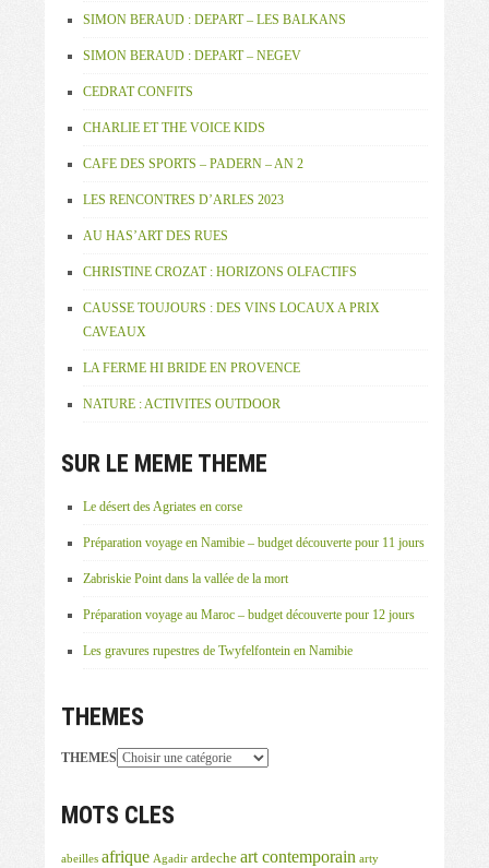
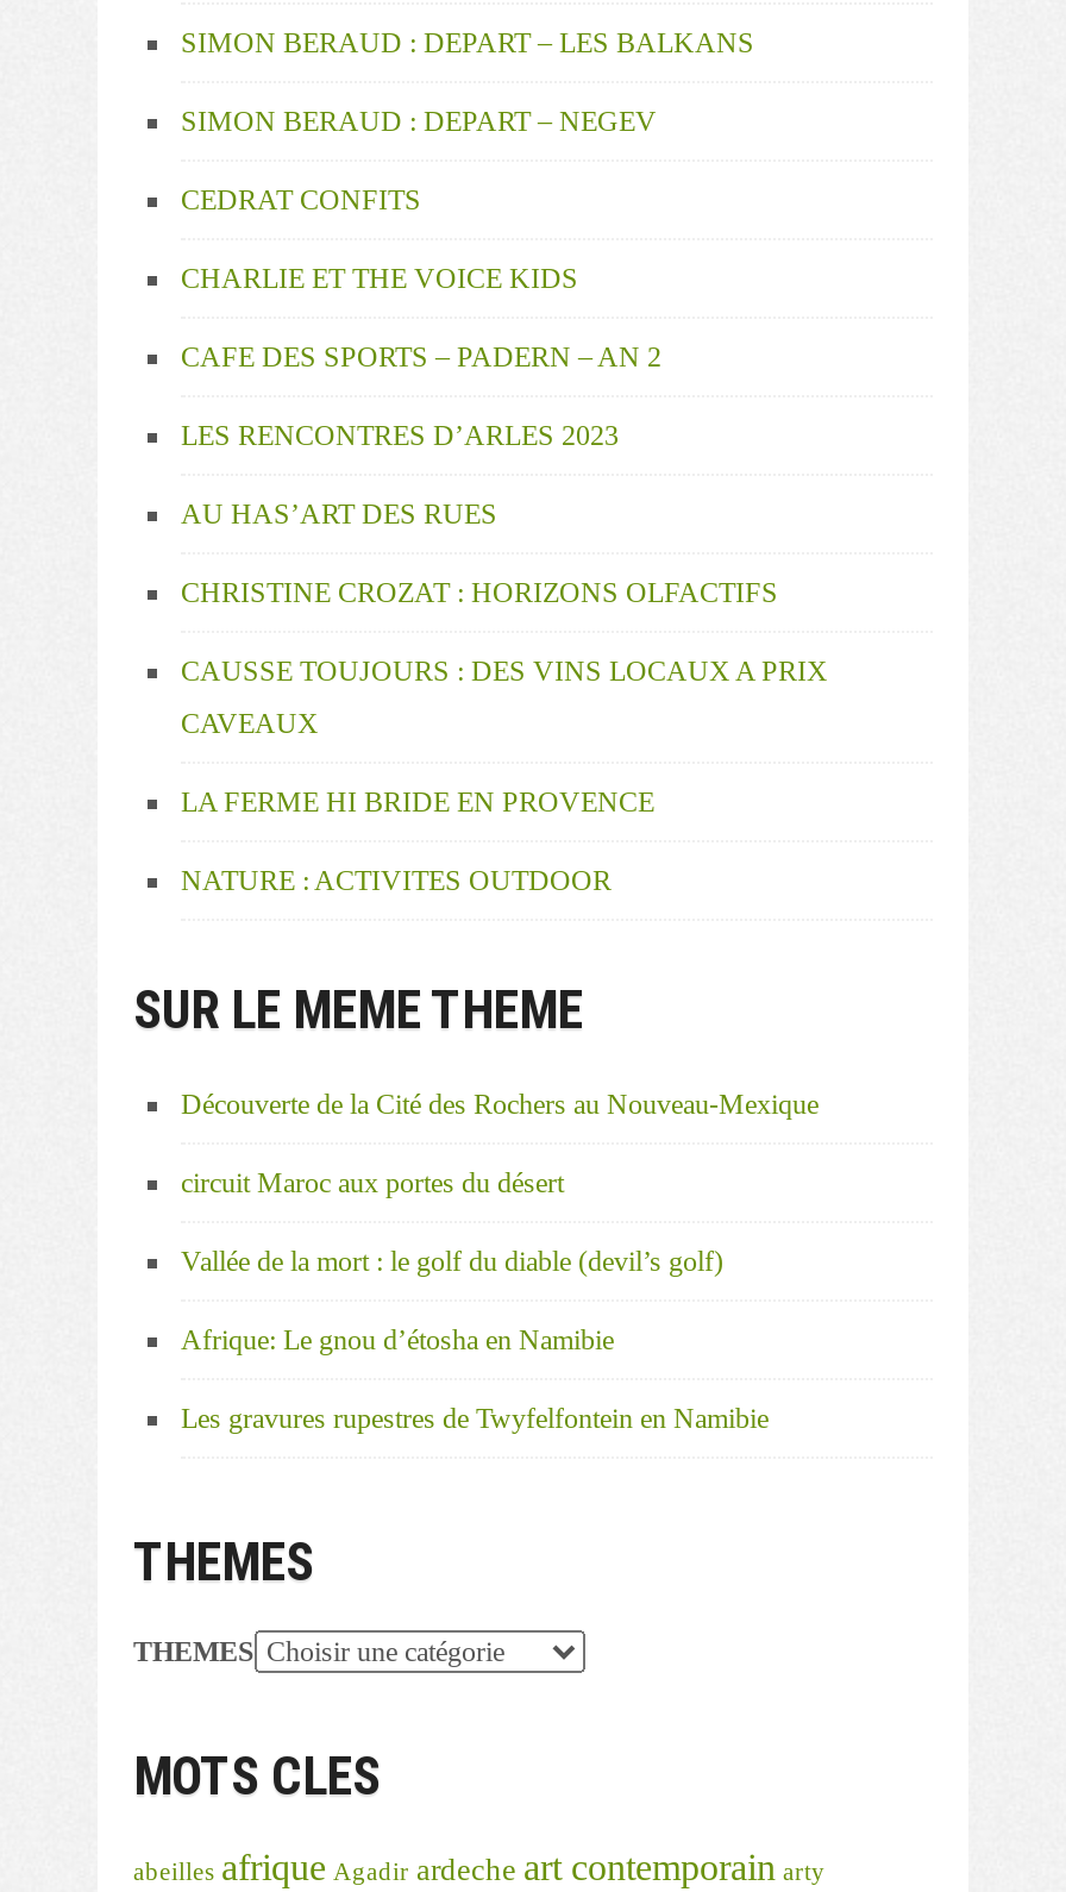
[83,499,242,514] Le désert des Agriates en corse -> [181,1088,819,1121] Découverte de la Cité des Rochers au Nouveau-Mexique
[83,535,425,550] Préparation voyage en Namibie – budget découverte pour 11 jours -> [181,1166,564,1199] circuit Maroc aux portes du désert
[83,571,288,586] Zabriskie Point dans la vallée de la mort -> [181,1245,723,1278] Vallée de la mort : le golf du diable (devil’s golf)
[83,607,415,622] Préparation voyage au Maroc – budget découverte pour 12 jours -> [181,1323,614,1357] Afrique: Le gnou d’étosha en Namibie

